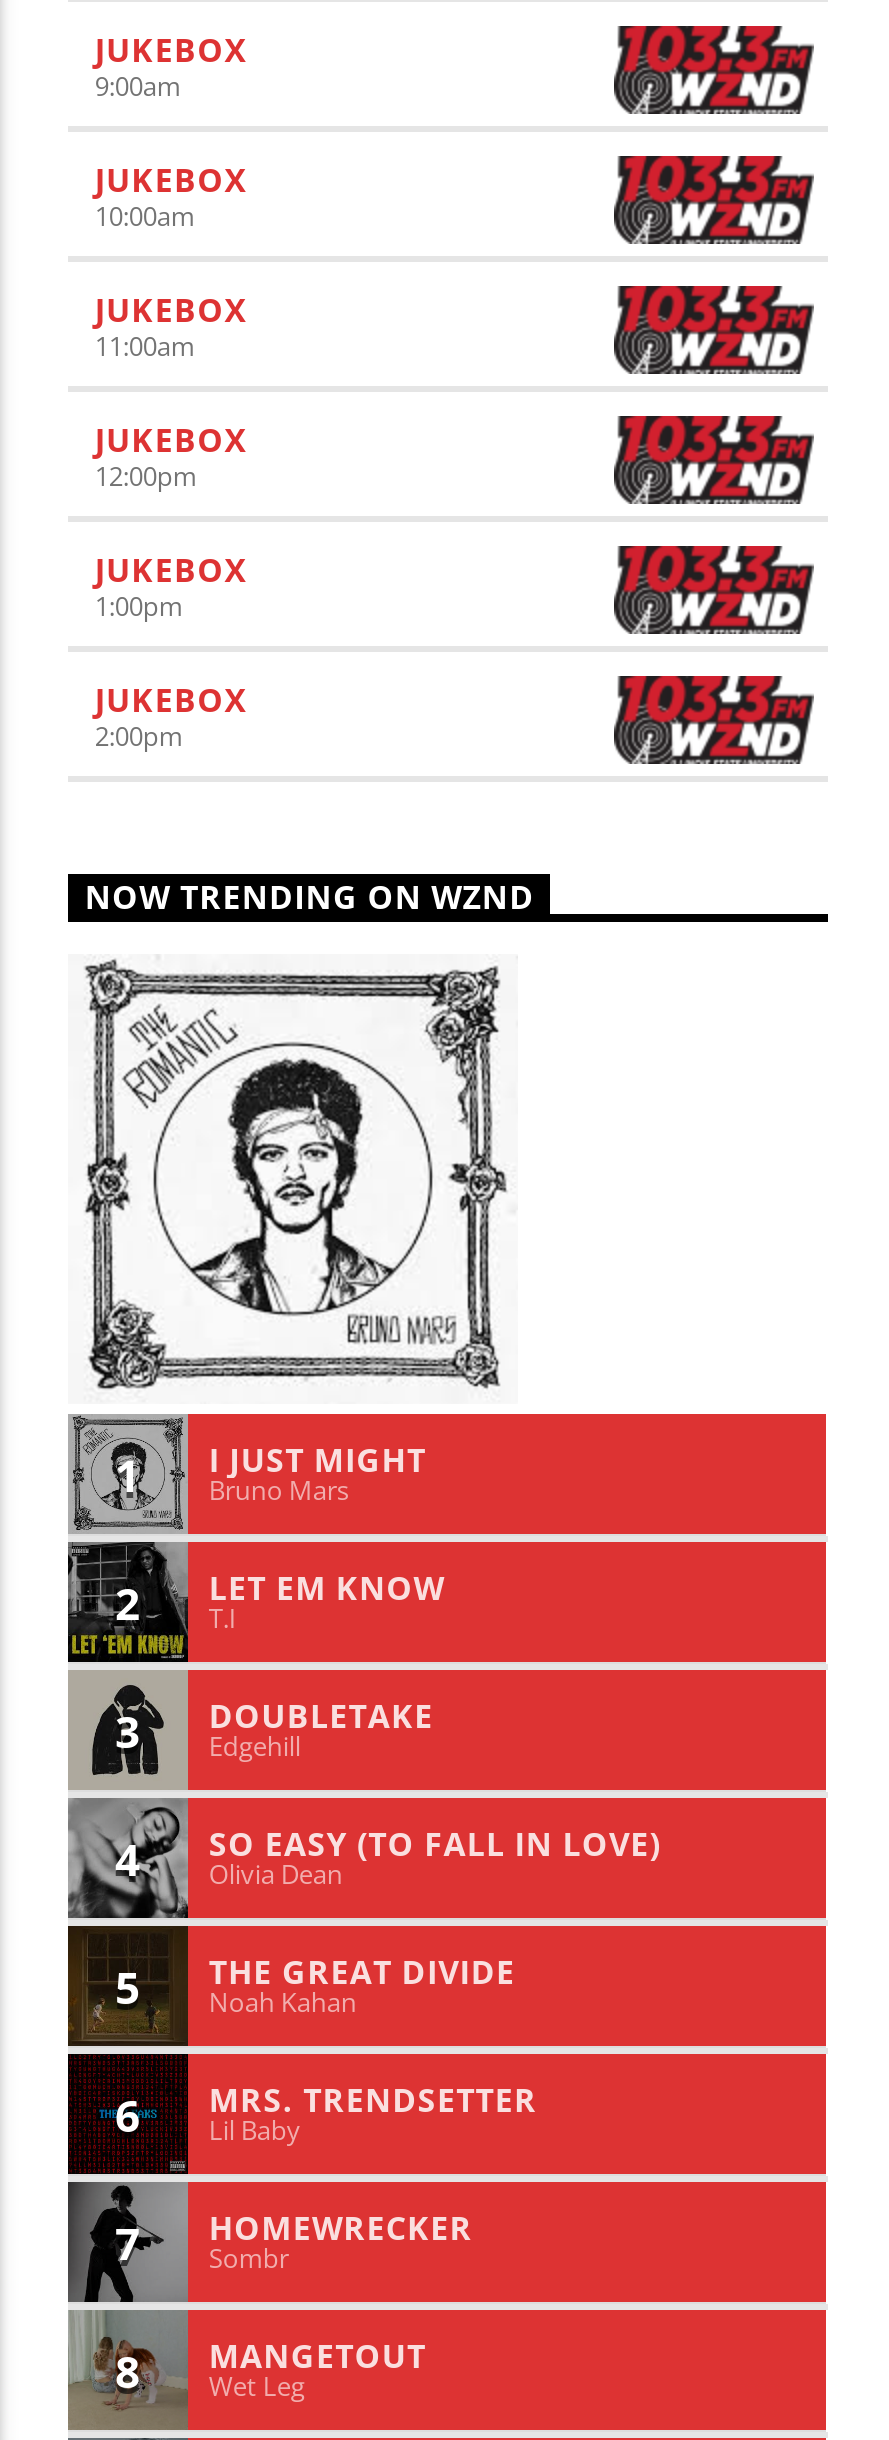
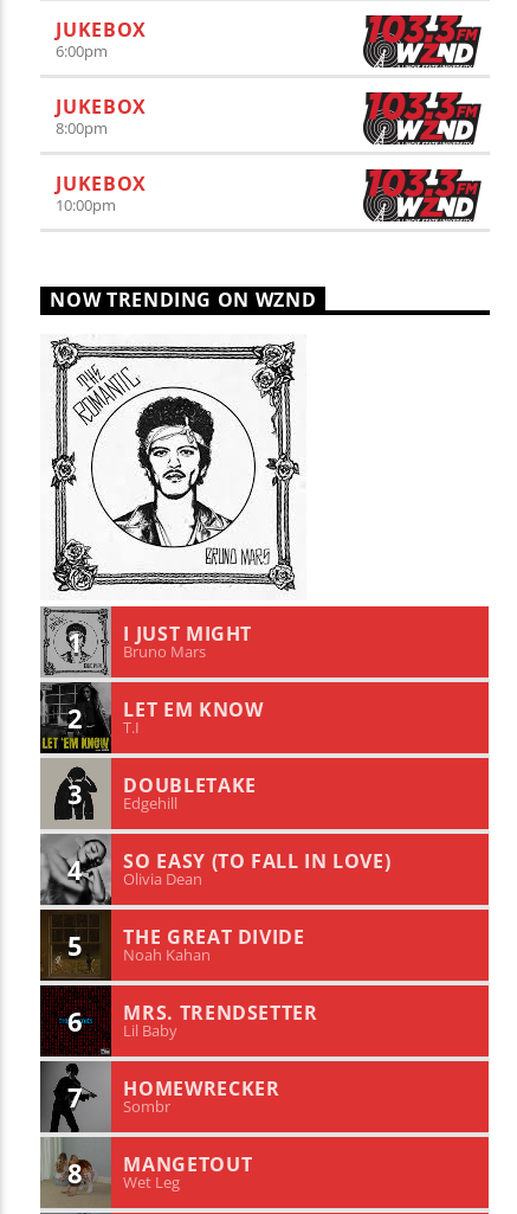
[95,68,181,104] 9:00am -> [56,40,108,62] 6:00pm
[95,198,195,234] 10:00am -> [56,117,108,139] 8:00pm
[95,328,248,754] 11:00am | JUKEBOX | 12:00pm | JUKEBOX | 1:00pm | JUKEBOX | 2:00pm -> [56,194,116,216] 10:00pm

